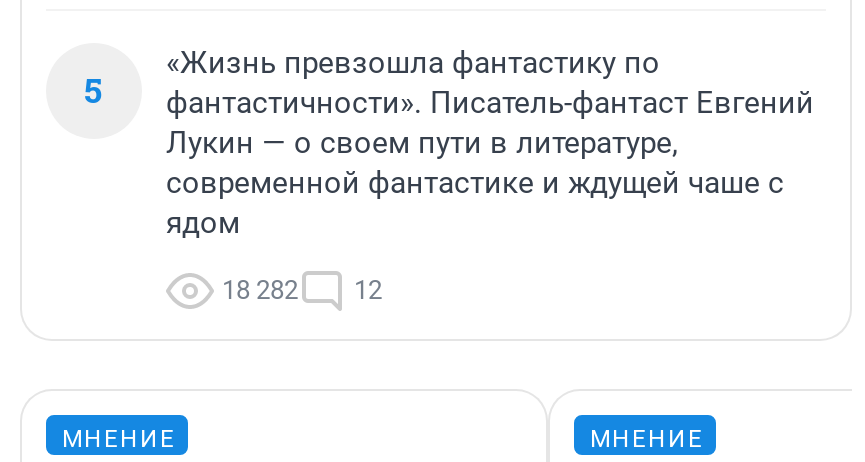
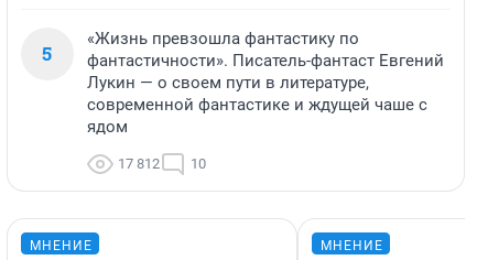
[222,275,298,305] 18 282 -> [118,155,160,172] 17 812
[354,275,382,305] 12 -> [191,155,206,172] 10

